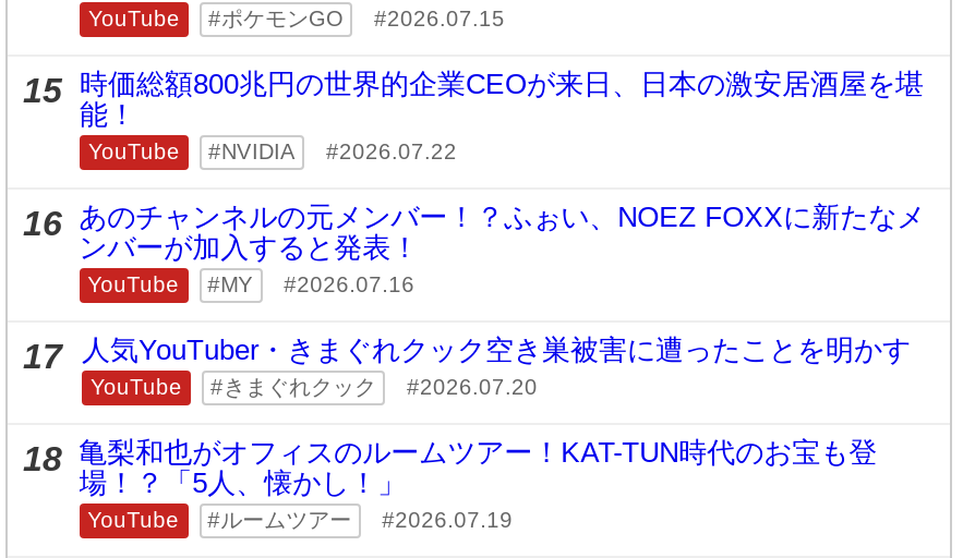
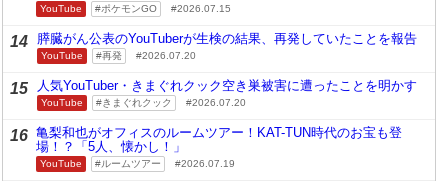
[23,68,924,131] 15 時価総額800兆円の世界的企業CEOが来日、日本の激安居酒屋を堪 | 能！ -> [10,31,417,50] 14 膵臓がん公表のYouTuberが生検の結果、再発していたことを報告
[23,139,925,375] NVIDIA | 2026.07.22 | 16 あのチャンネルの元メンバー！？ふぉい、NOEZ FOXXに新たなメ | ンバーが加入すると発表！ | YouTube | MY | 2026.07.16 | 17 人気YouTuber・きまぐれクック空き巣被害に遭ったことを明かす -> [10,50,417,97] 再発 | 2026.07.20 | 15 人気YouTuber・きまぐれクック空き巣被害に遭ったことを明かす
[23,436,877,477] 18 亀梨和也がオフィスのルームツアー！KAT-TUN時代のお宝も登 -> [10,125,402,144] 16 亀梨和也がオフィスのルームツアー！KAT-TUN時代のお宝も登

